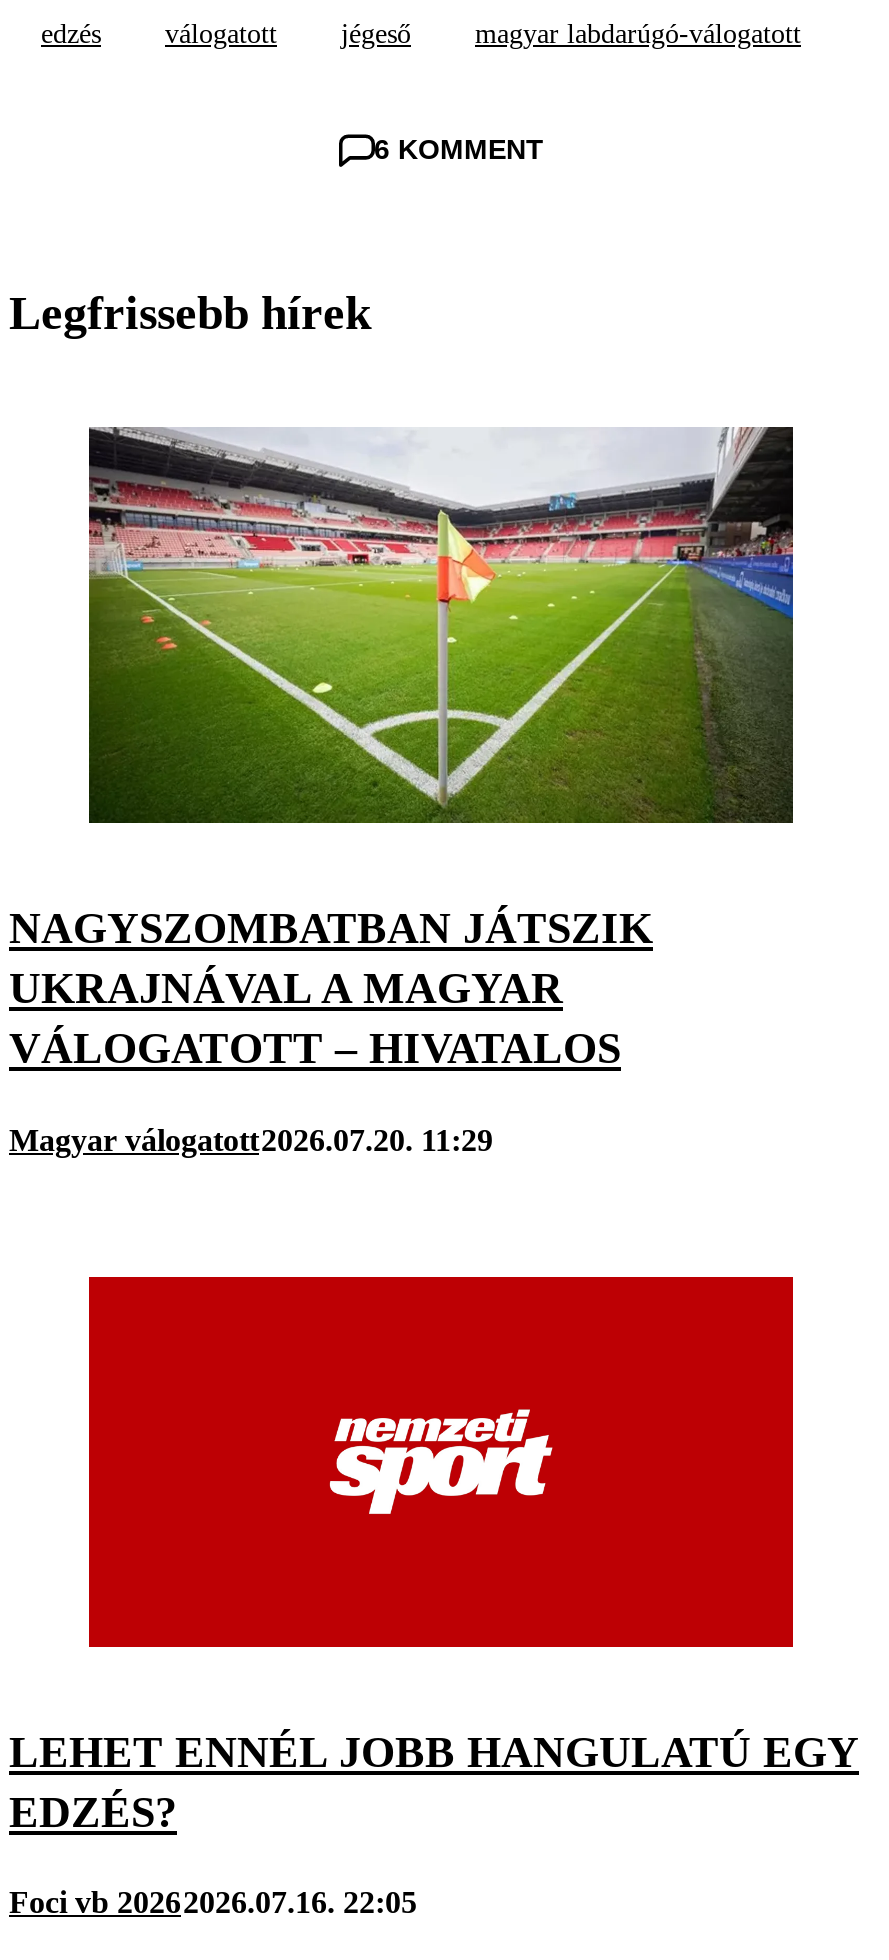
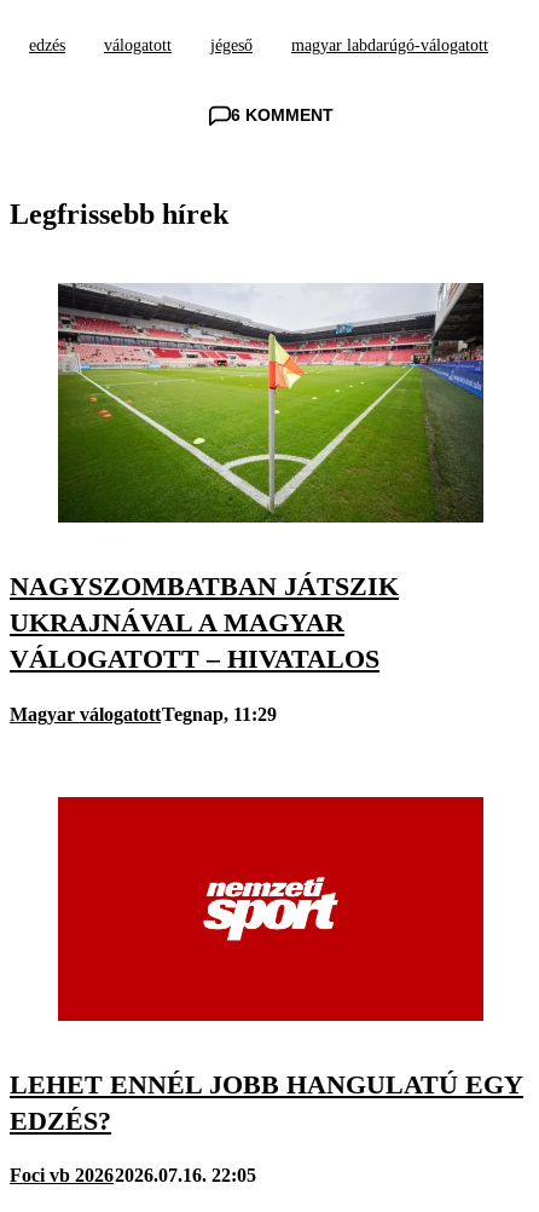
[9,1122,493,1156] Magyar válogatott2026.07.20. 11:29 -> [10,704,277,724] Magyar válogatottTegnap, 11:29

